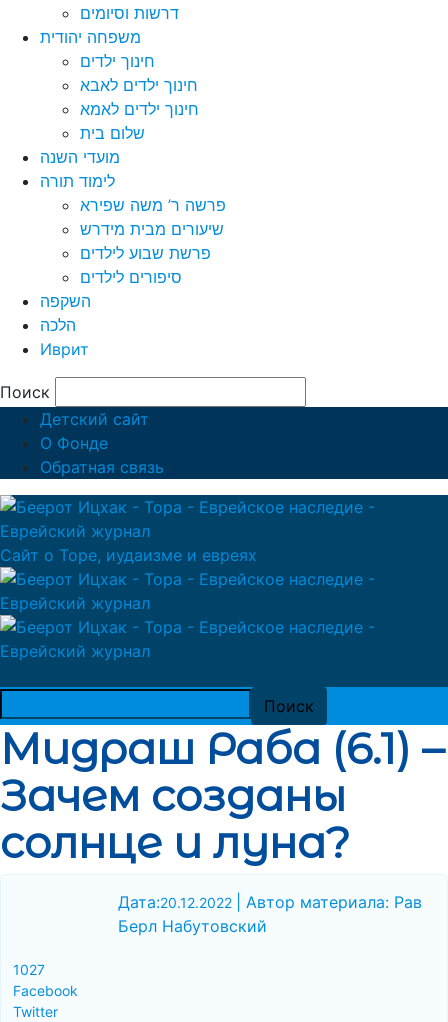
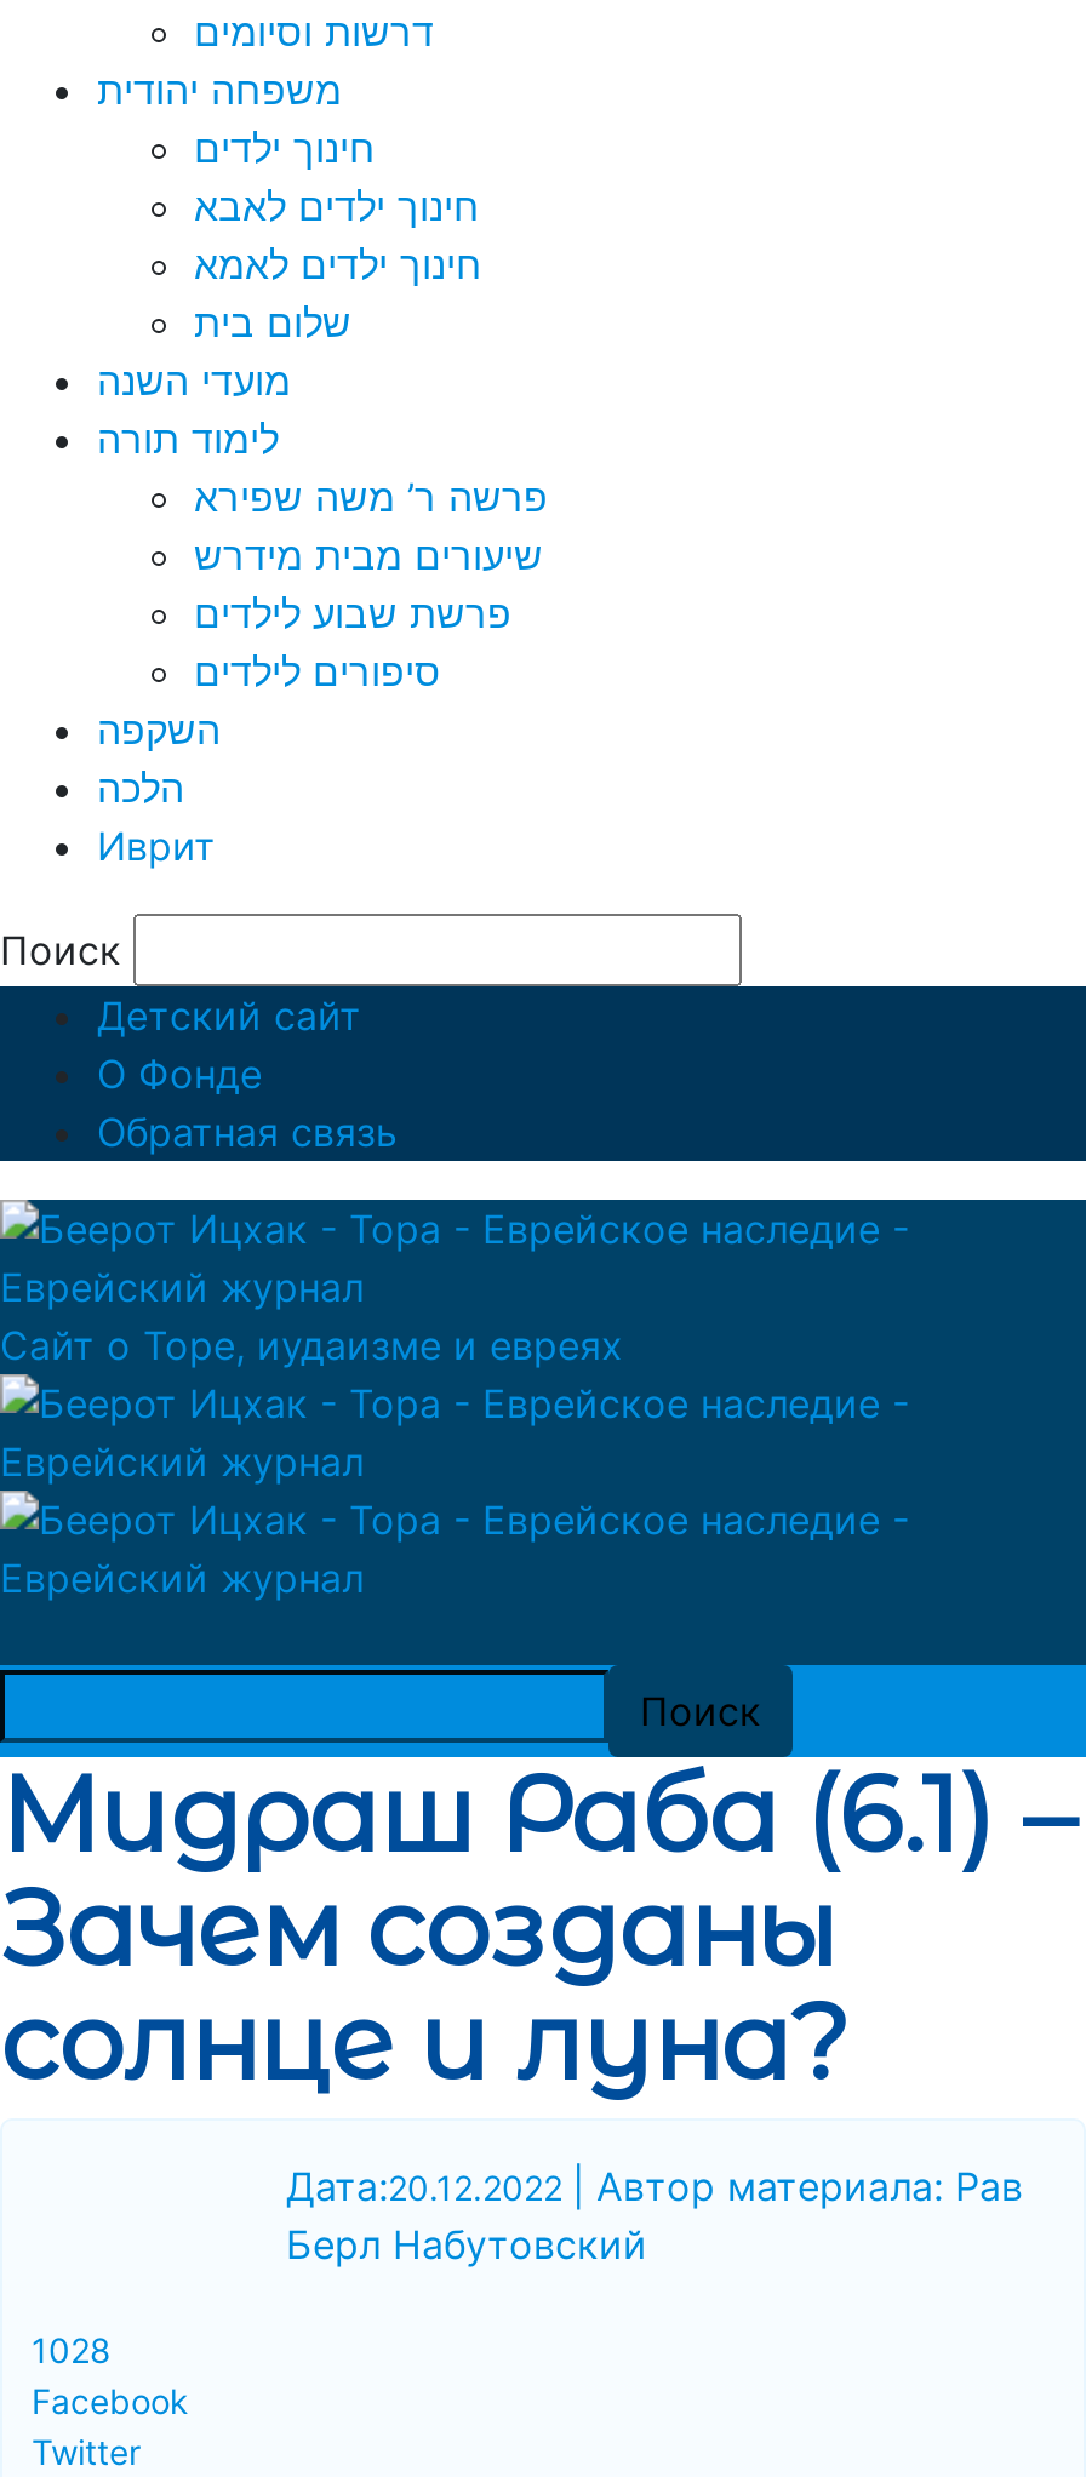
[13,961,45,978] 1027 -> [32,2329,112,2370] 1028

